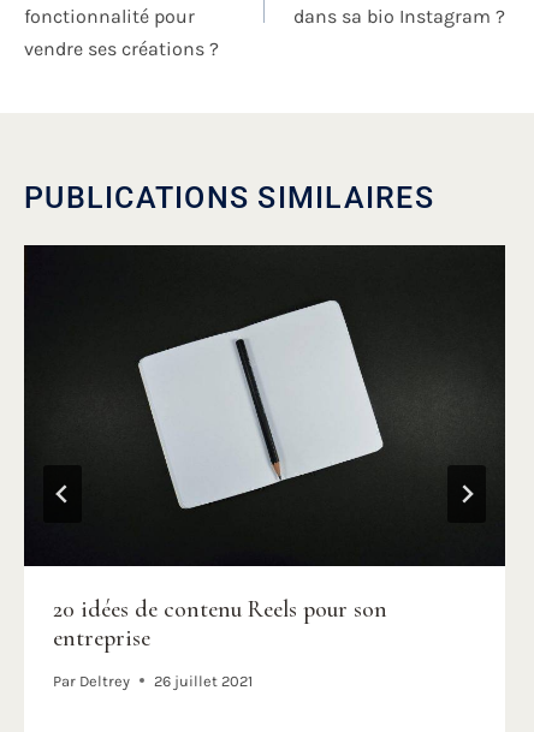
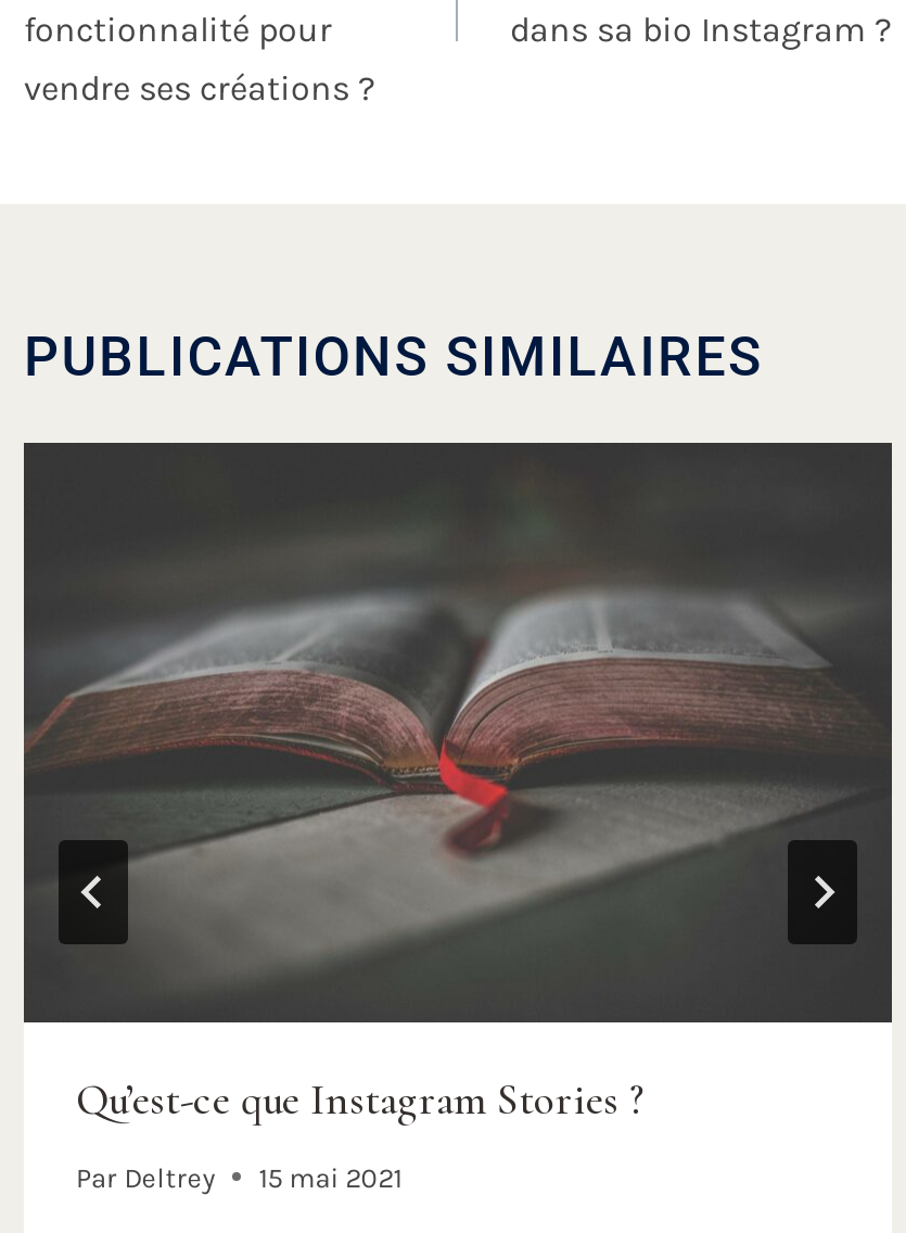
[25,246,503,653] [image] | 20 idées de contenu Reels pour son | entreprise -> [24,443,885,1126] [image] | Qu’est-ce que Instagram Stories ?
[53,672,253,690] Par Deltrey 26 juillet 2021 -> [76,1161,402,1193] Par Deltrey 15 mai 2021

